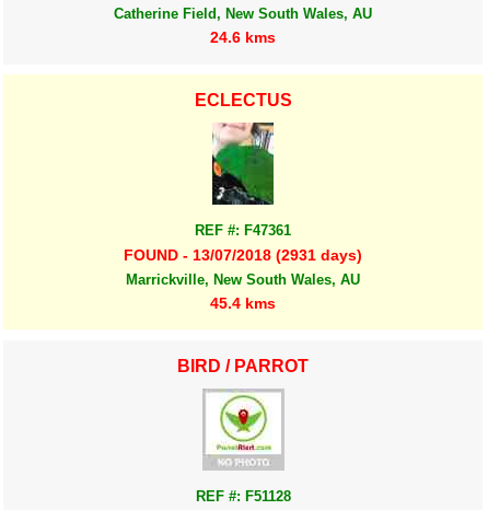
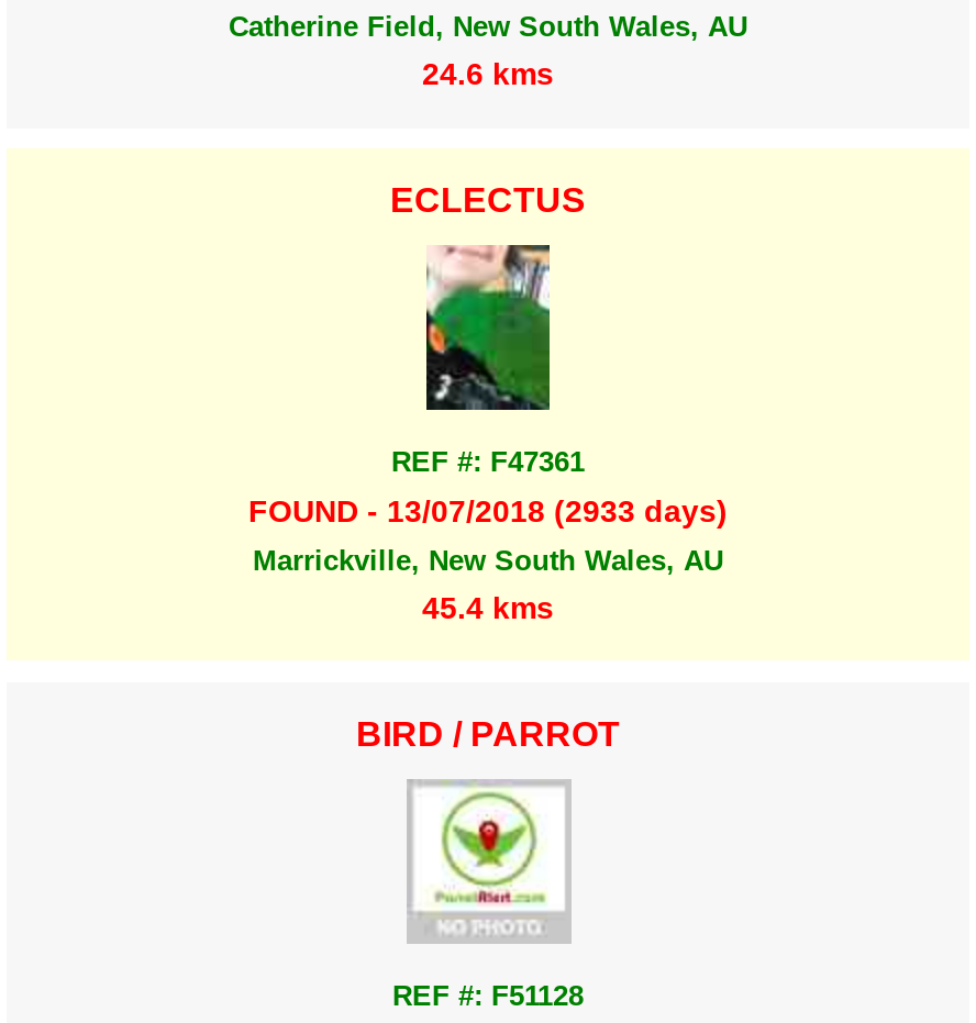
[124,246,362,263] FOUND - 13/07/2018 (2931 days) -> [248,492,728,527] FOUND - 13/07/2018 (2933 days)

